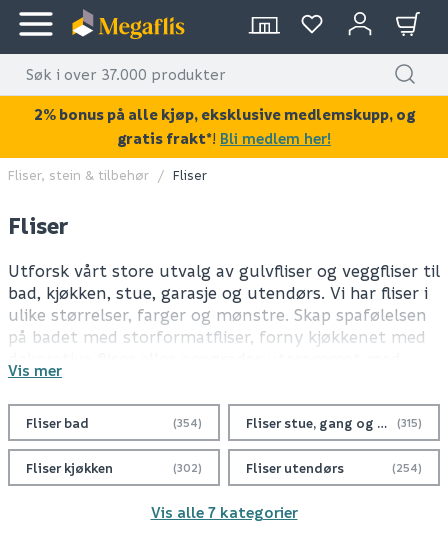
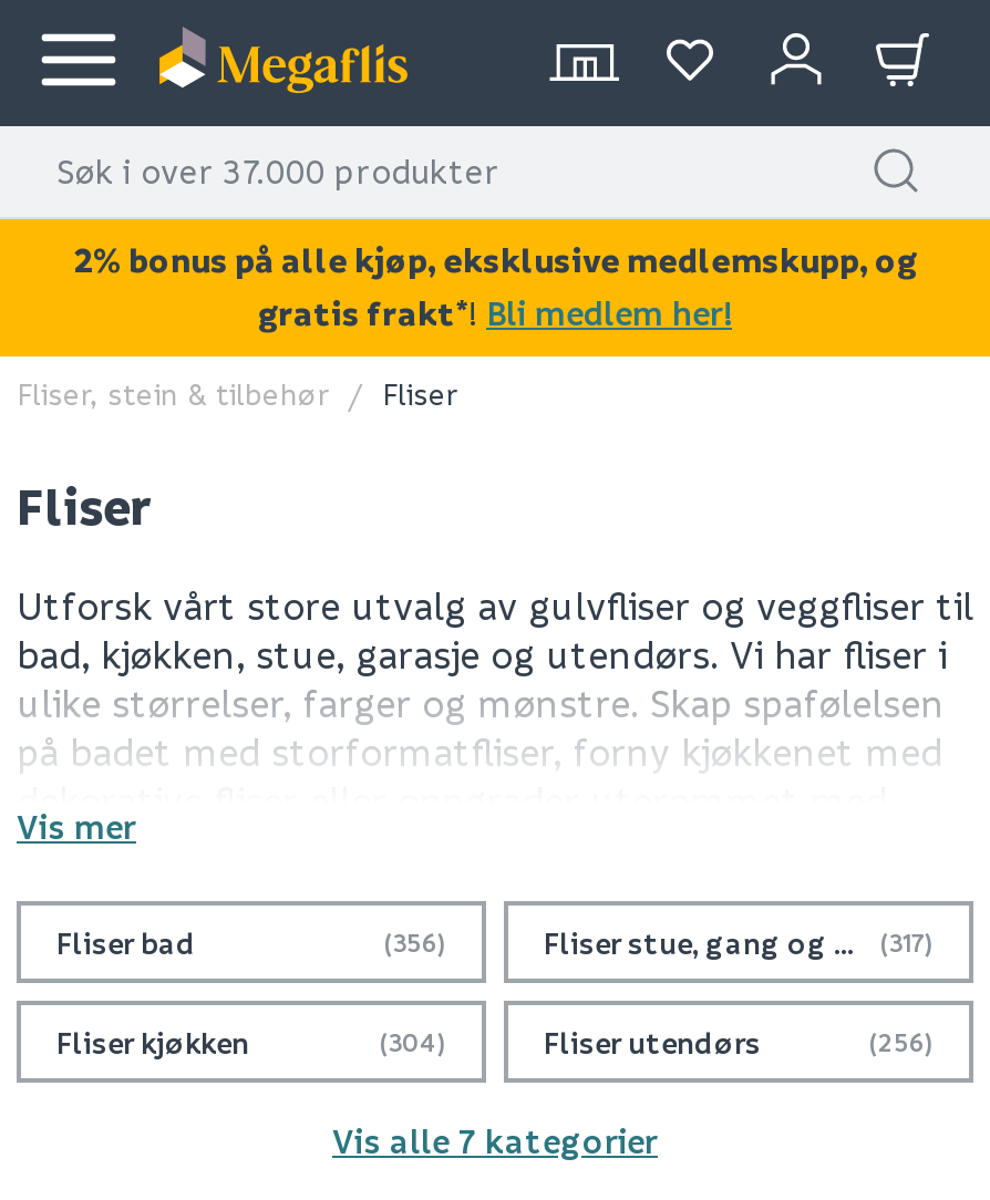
[173,415,202,430] (354) -> [384,925,446,959] (356)
[397,415,422,430] (315) -> [880,925,934,959] (317)
[173,460,202,475] (302) -> [380,1025,446,1058] (304)
[392,460,422,475] (254) -> [869,1025,934,1058] (256)

